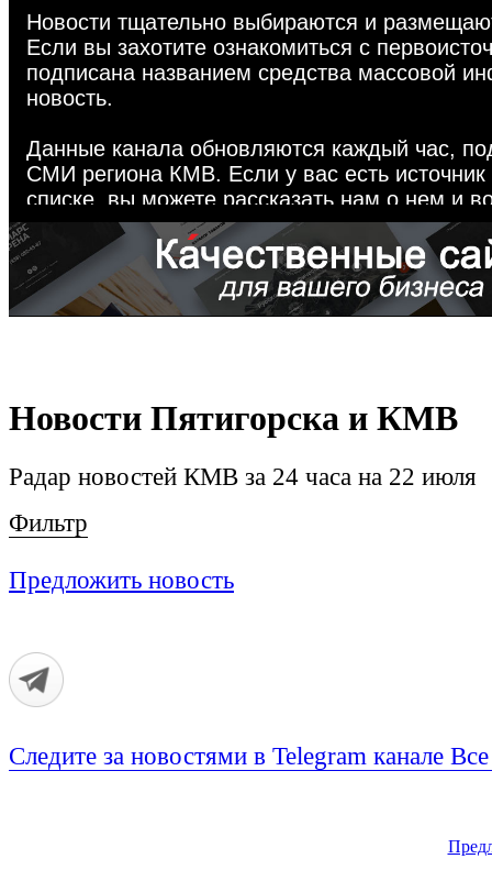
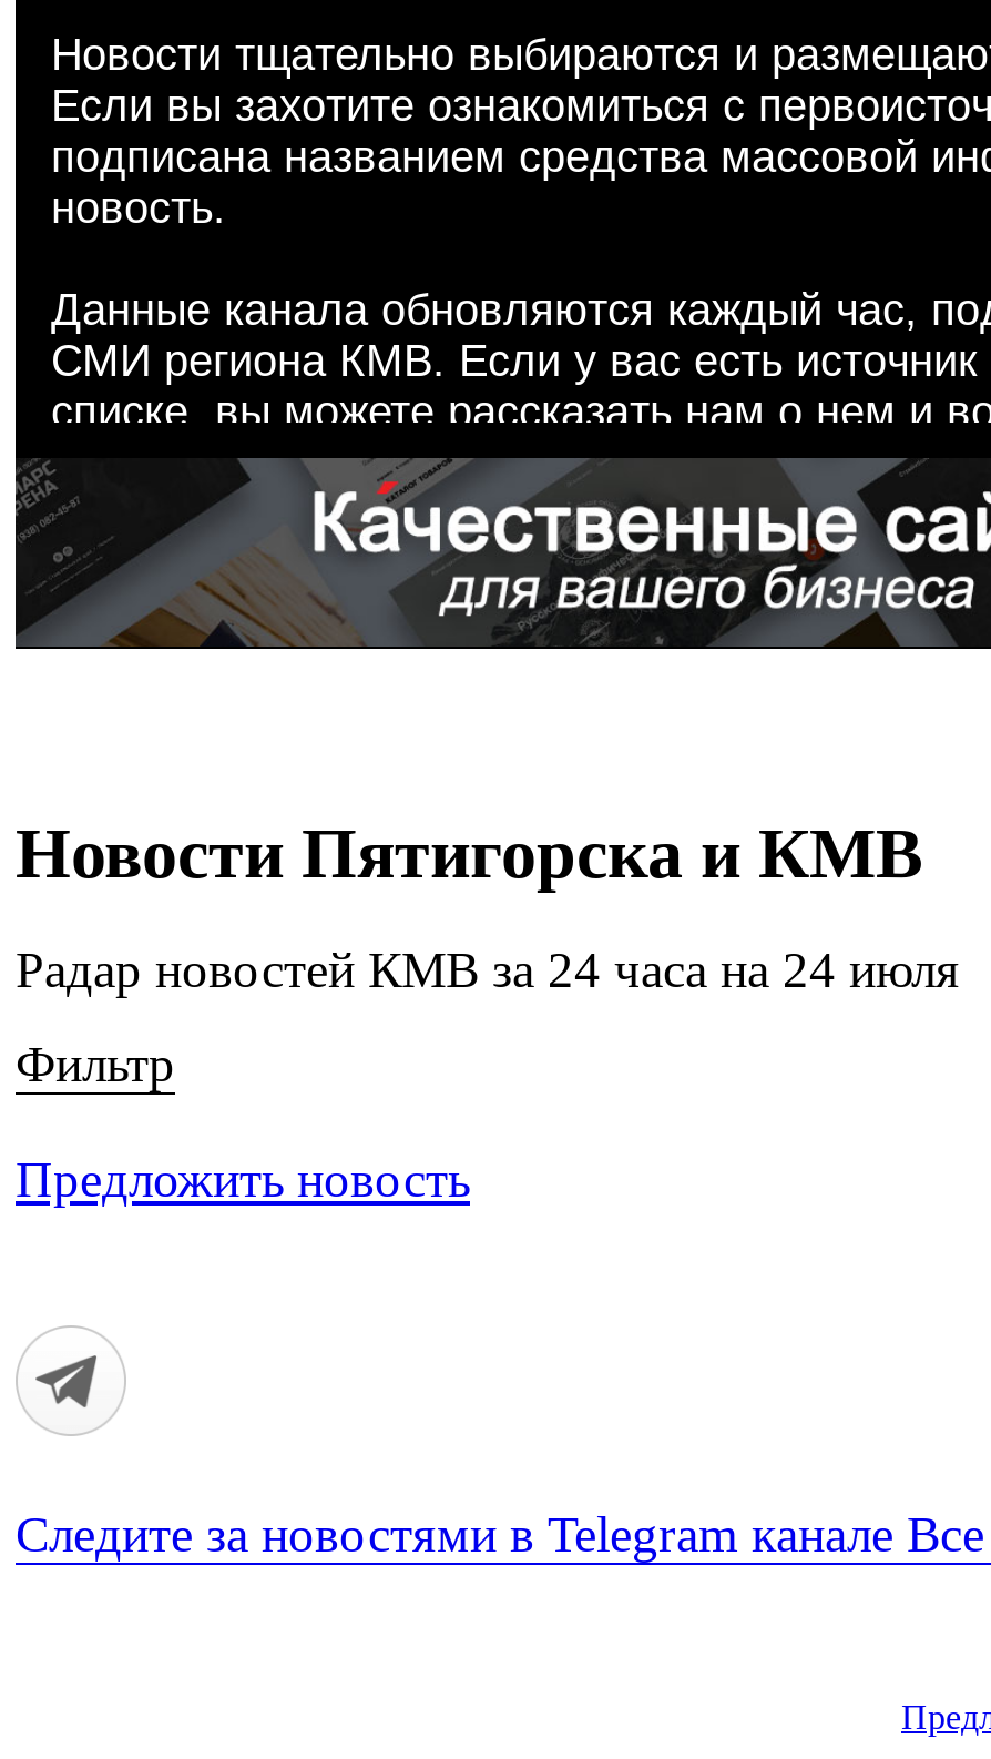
[9,463,477,490] Радар новостей КМВ за 24 часа на 22 июля -> [16,943,960,999] Радар новостей КМВ за 24 часа на 24 июля

